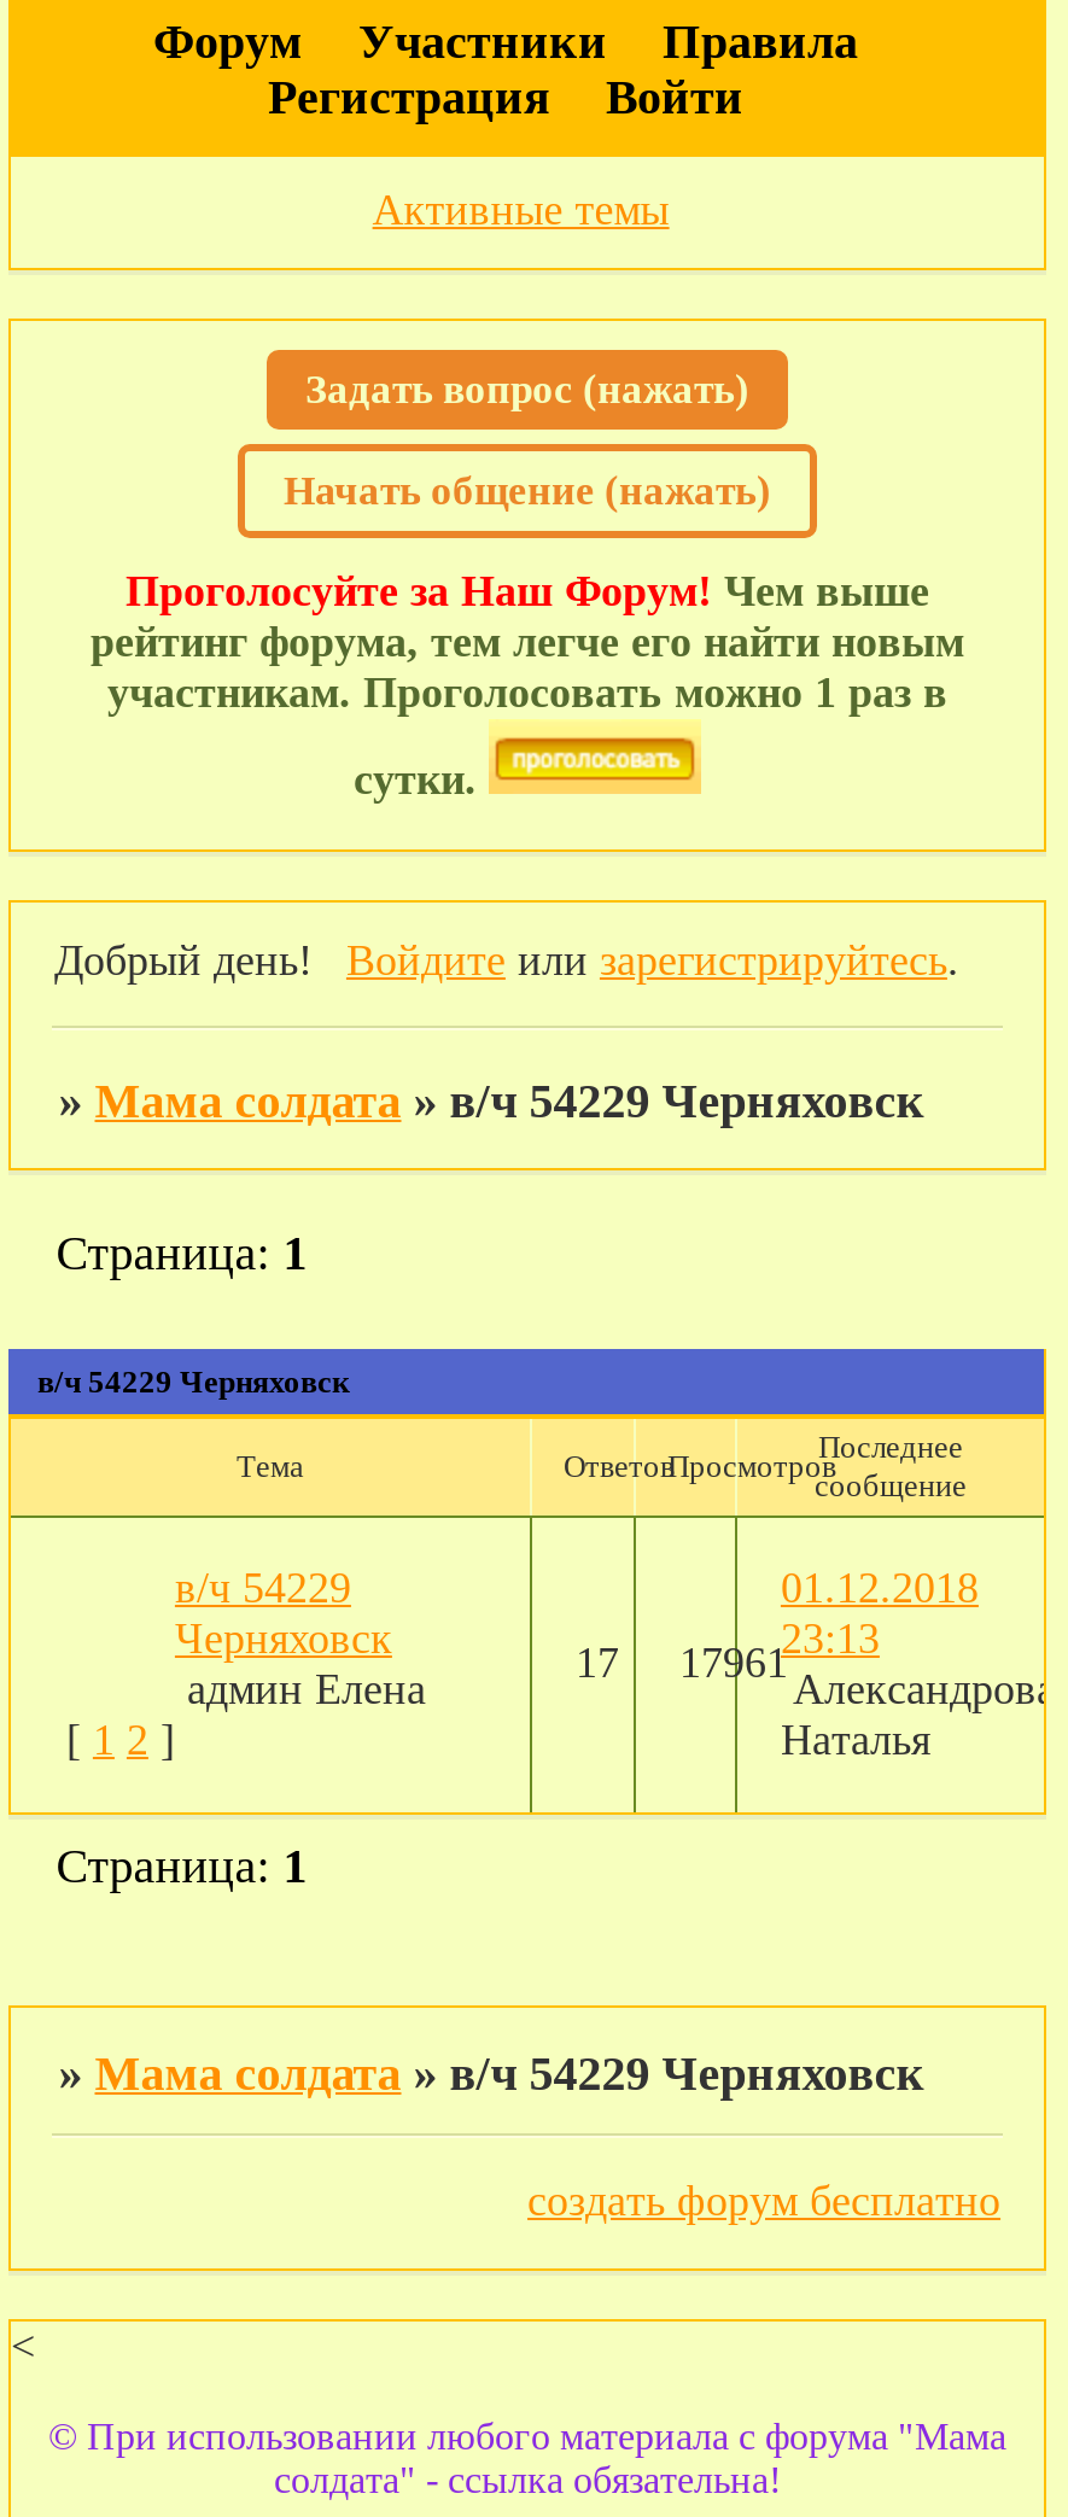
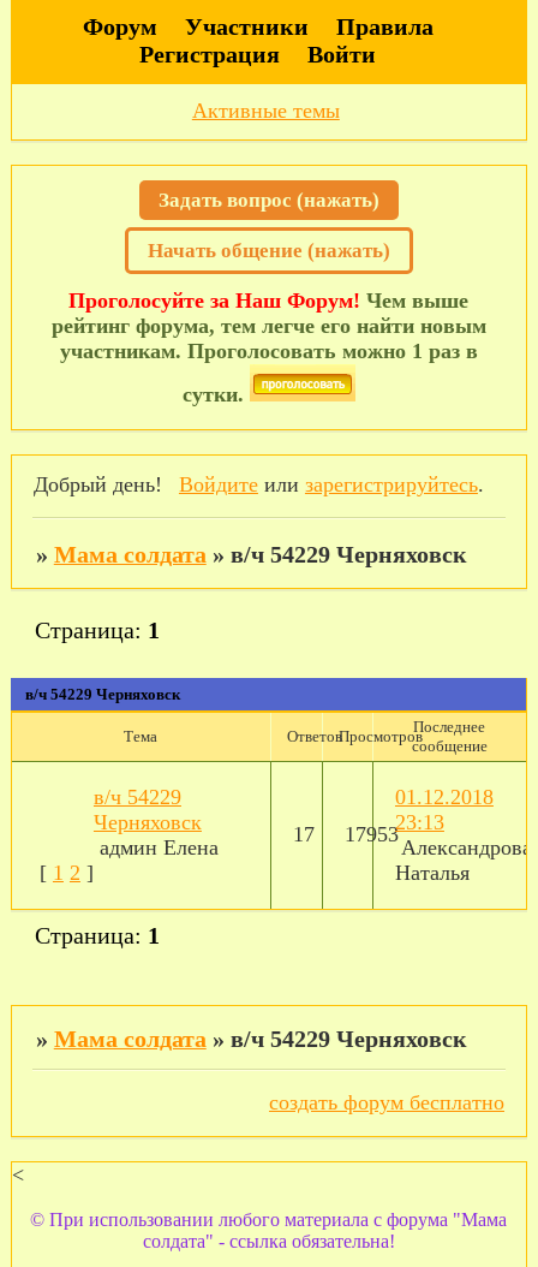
[576,1614,880,1687] 17 17961 23:13 -> [293,810,444,846] 17 17953 23:13

